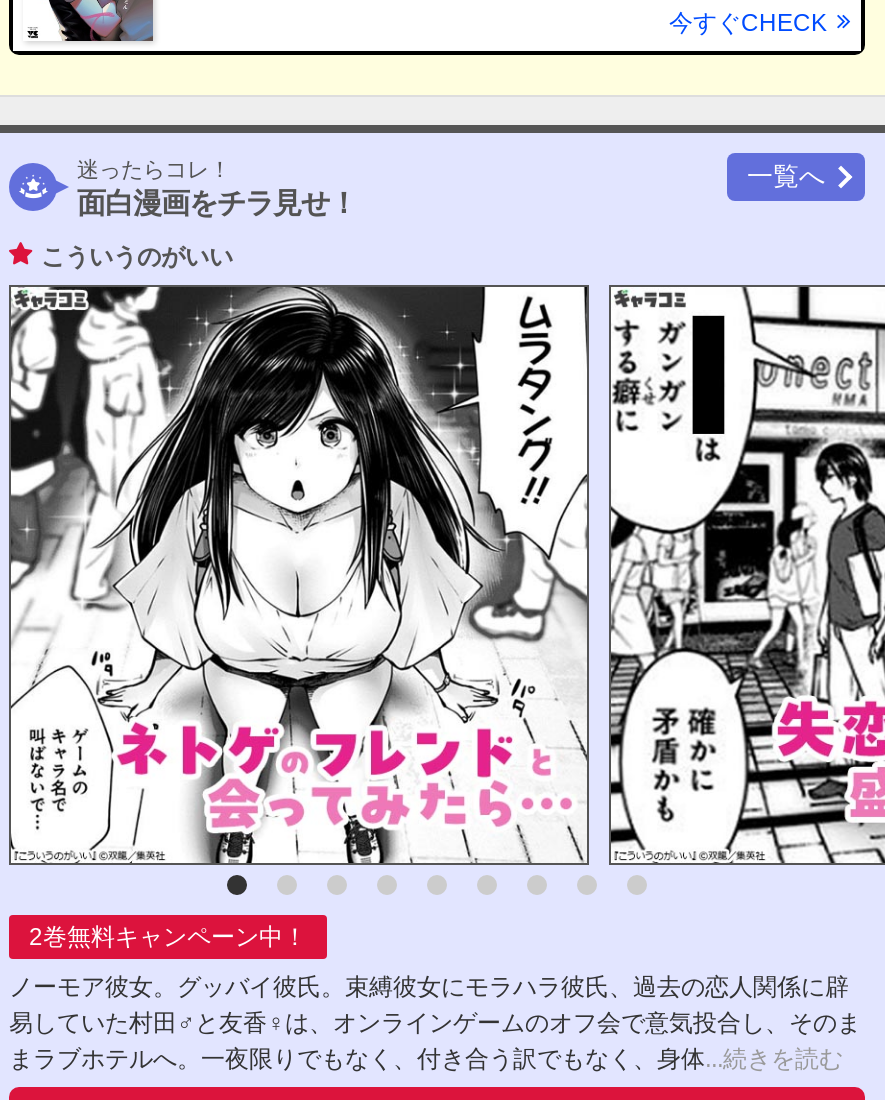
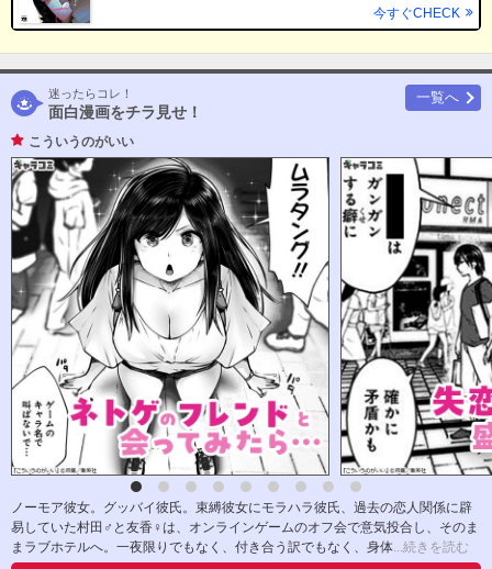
[29,924,307,952] 2巻無料キャンペーン中！ -> none

